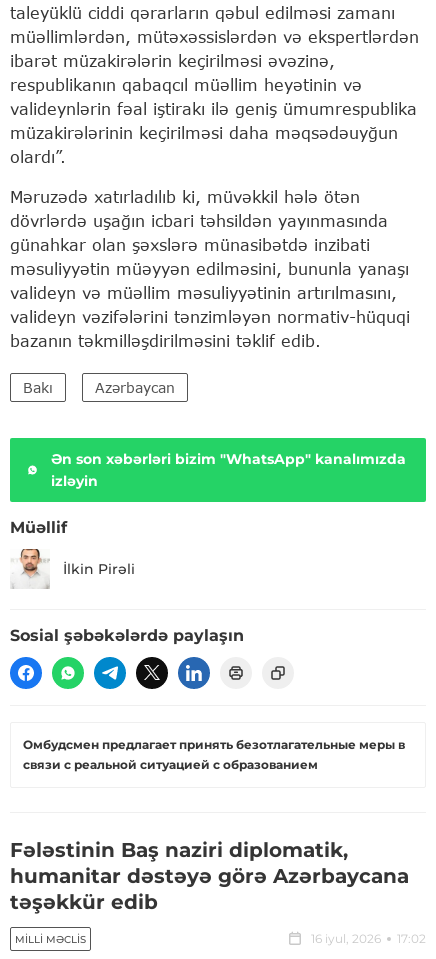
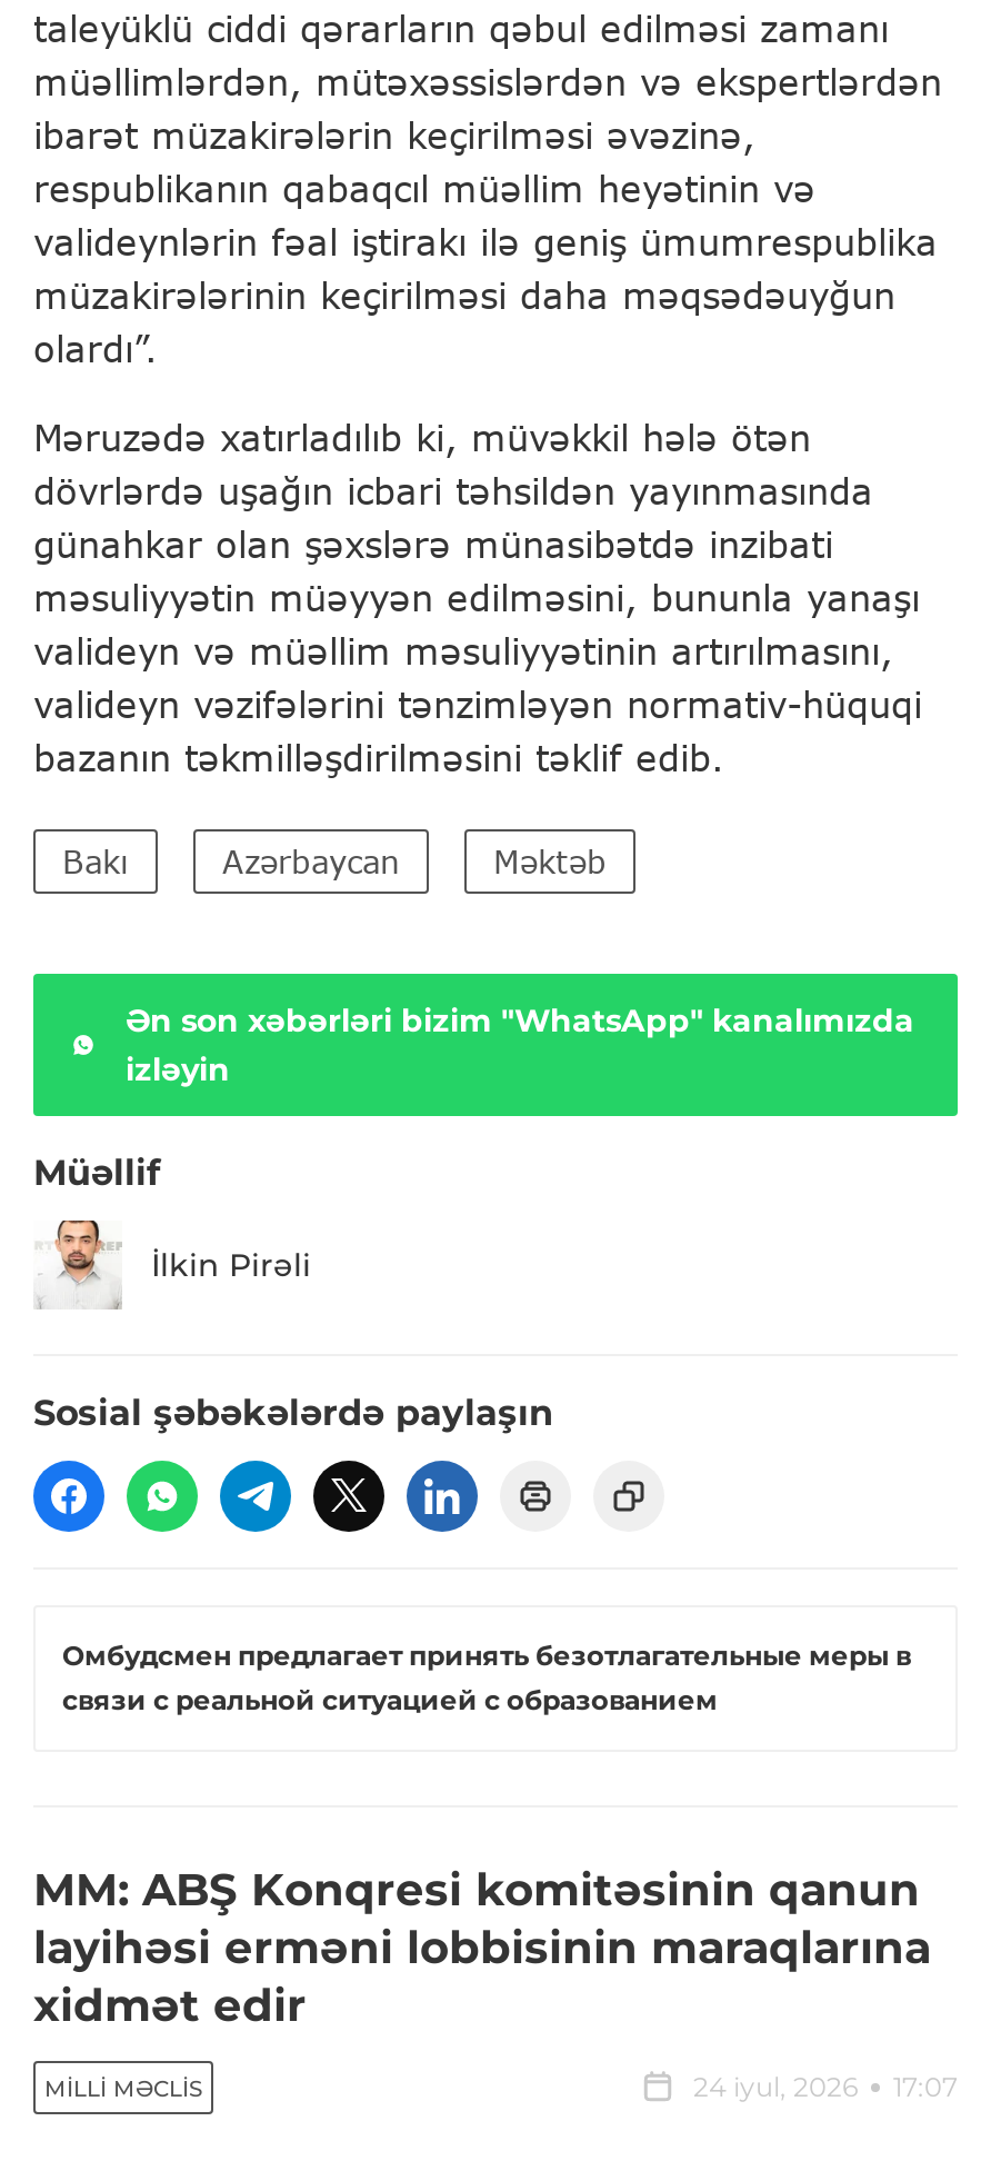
none -> [493,844,607,881] Məktəb
[10,838,409,914] Fələstinin Baş naziri diplomatik, | humanitar dəstəyə görə Azərbaycana | təşəkkür edib -> [33,1864,931,2033] MM: ABŞ Konqresi komitəsinin qanun | layihəsi erməni lobbisinin maraqlarına | xidmət edir
[311,931,426,946] 16 iyul, 2026 | 17:02 -> [693,2071,958,2104] 24 iyul, 2026 | 17:07

